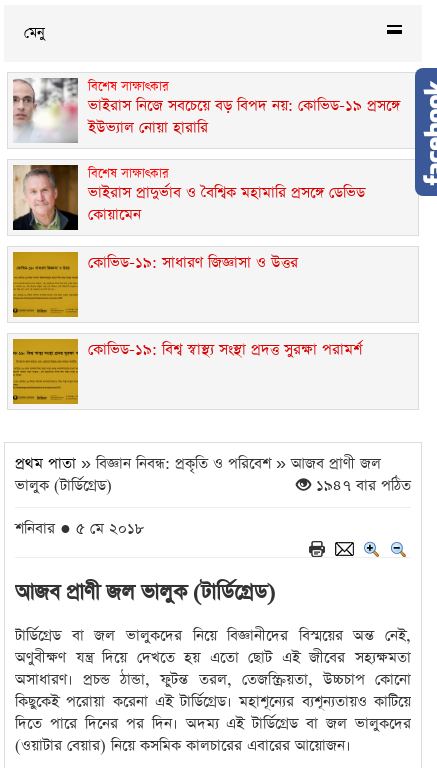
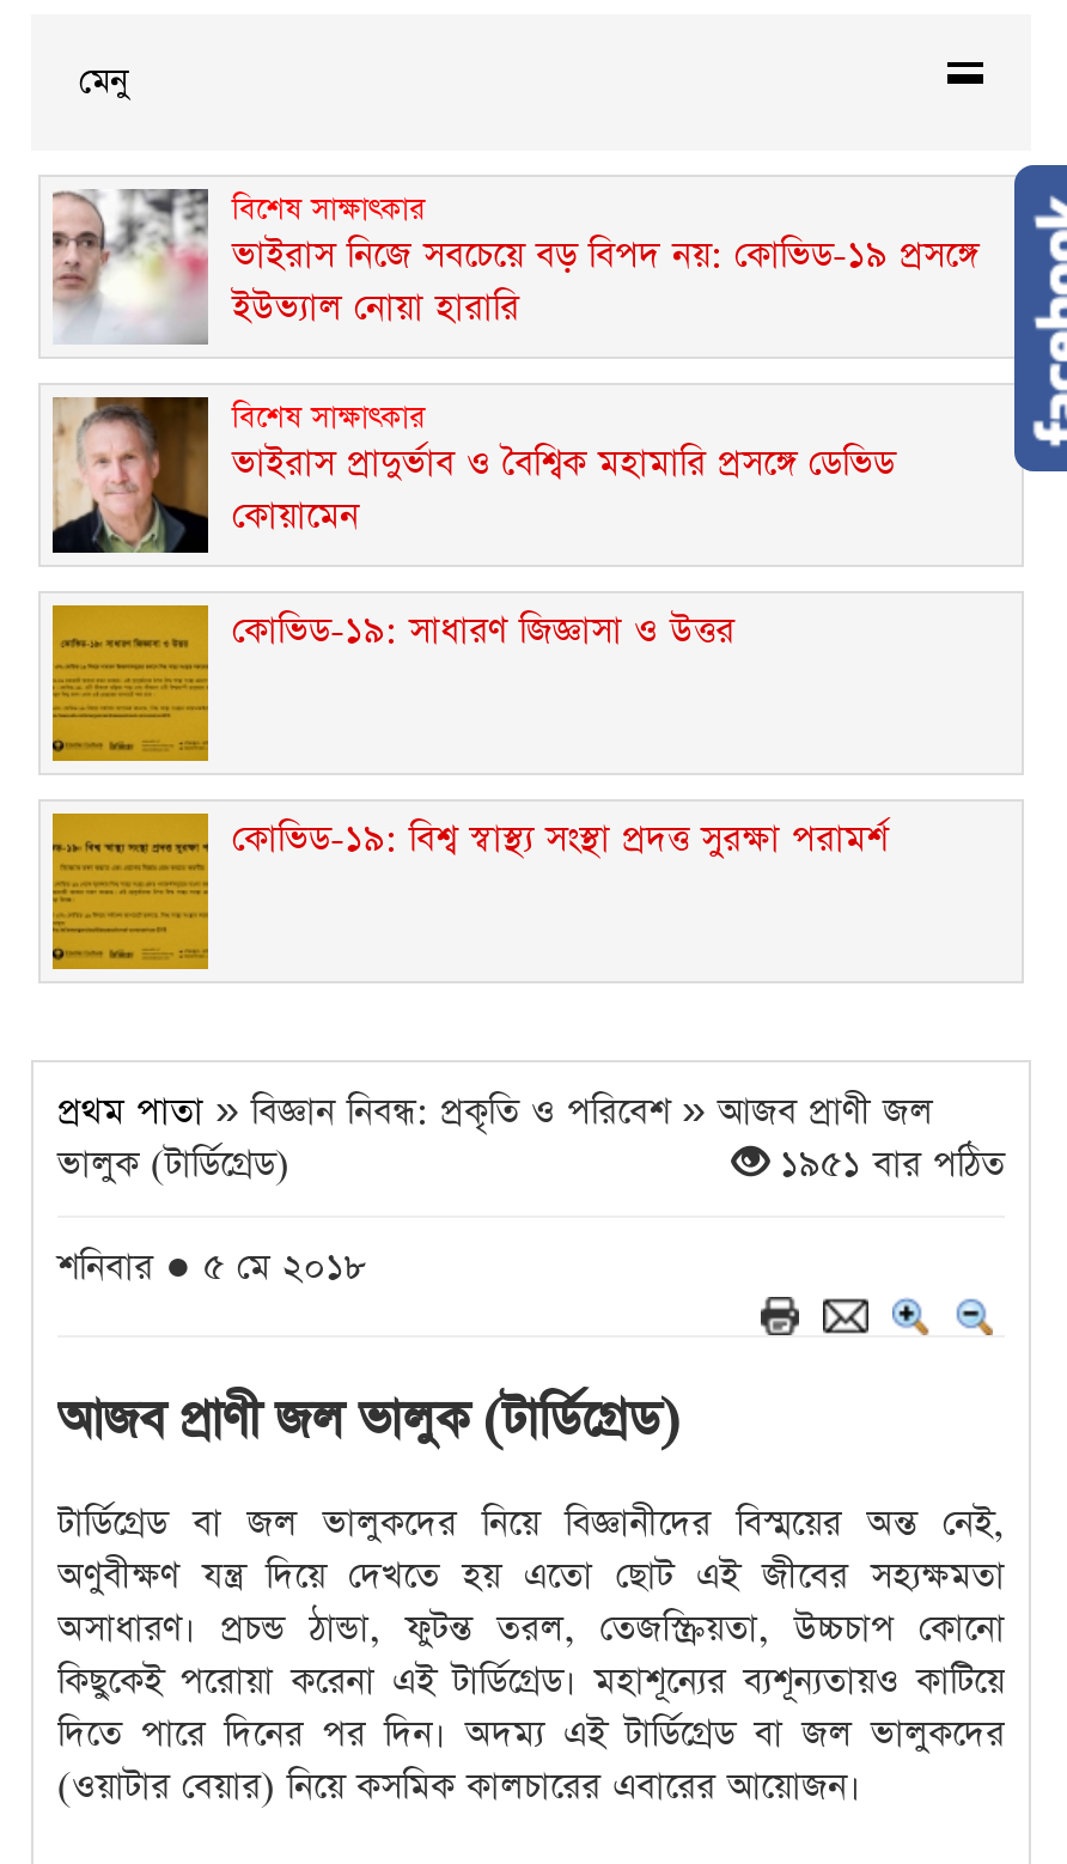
[311,475,411,496] ১৯৪৭ বার পঠিত -> [768,1138,1005,1188] ১৯৫১ বার পঠিত

